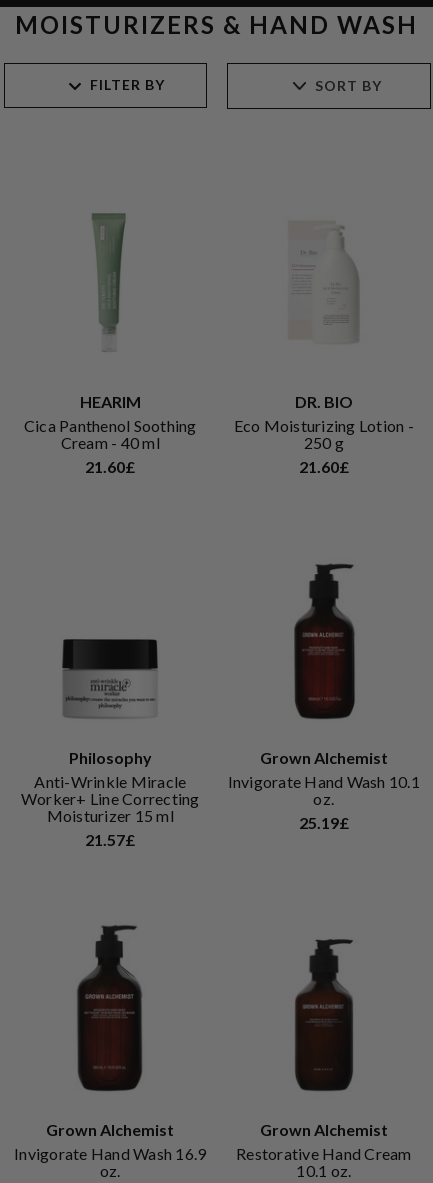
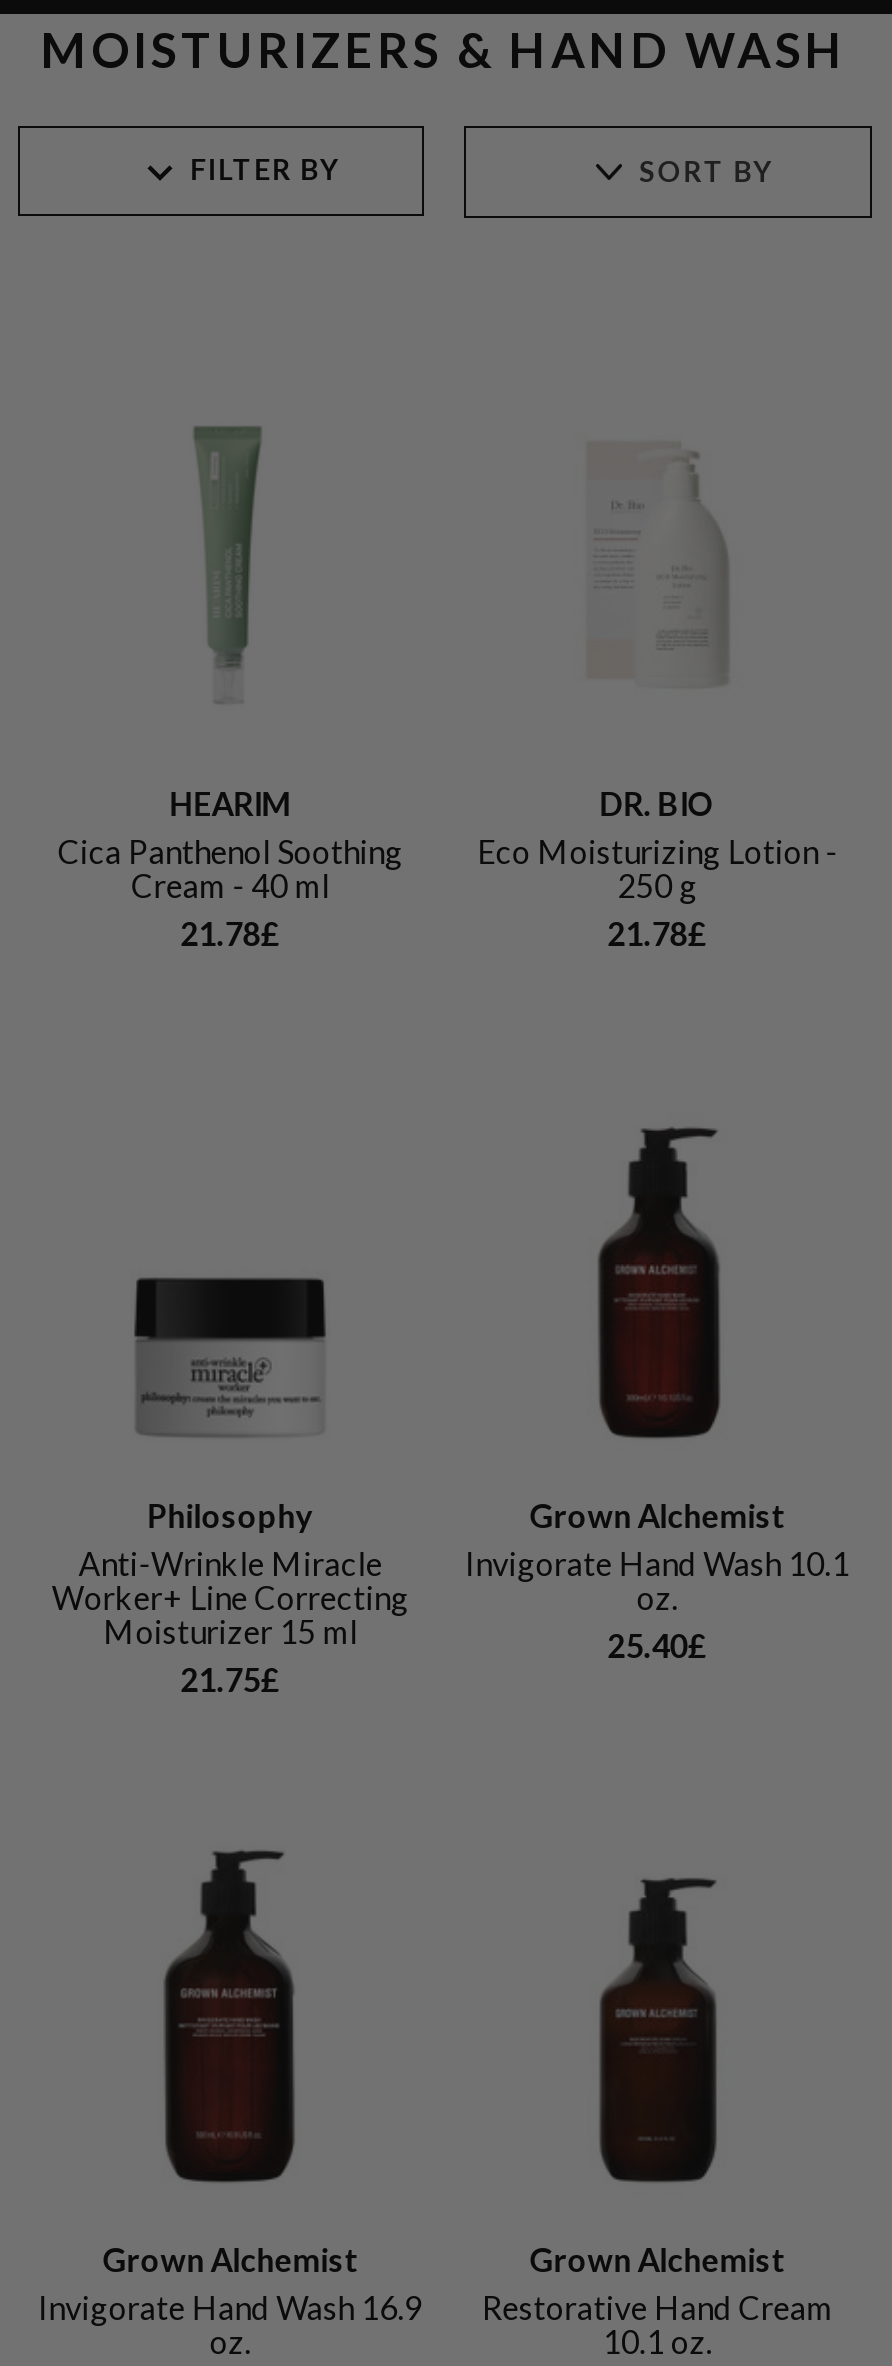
[85,457,135,476] 21.60£ -> [180,914,280,952] 21.78£
[299,457,349,476] 21.60£ -> [608,914,708,952] 21.78£
[299,812,349,831] 25.19£ -> [608,1625,708,1663] 25.40£
[85,829,135,848] 21.57£ -> [180,1659,280,1697] 21.75£

